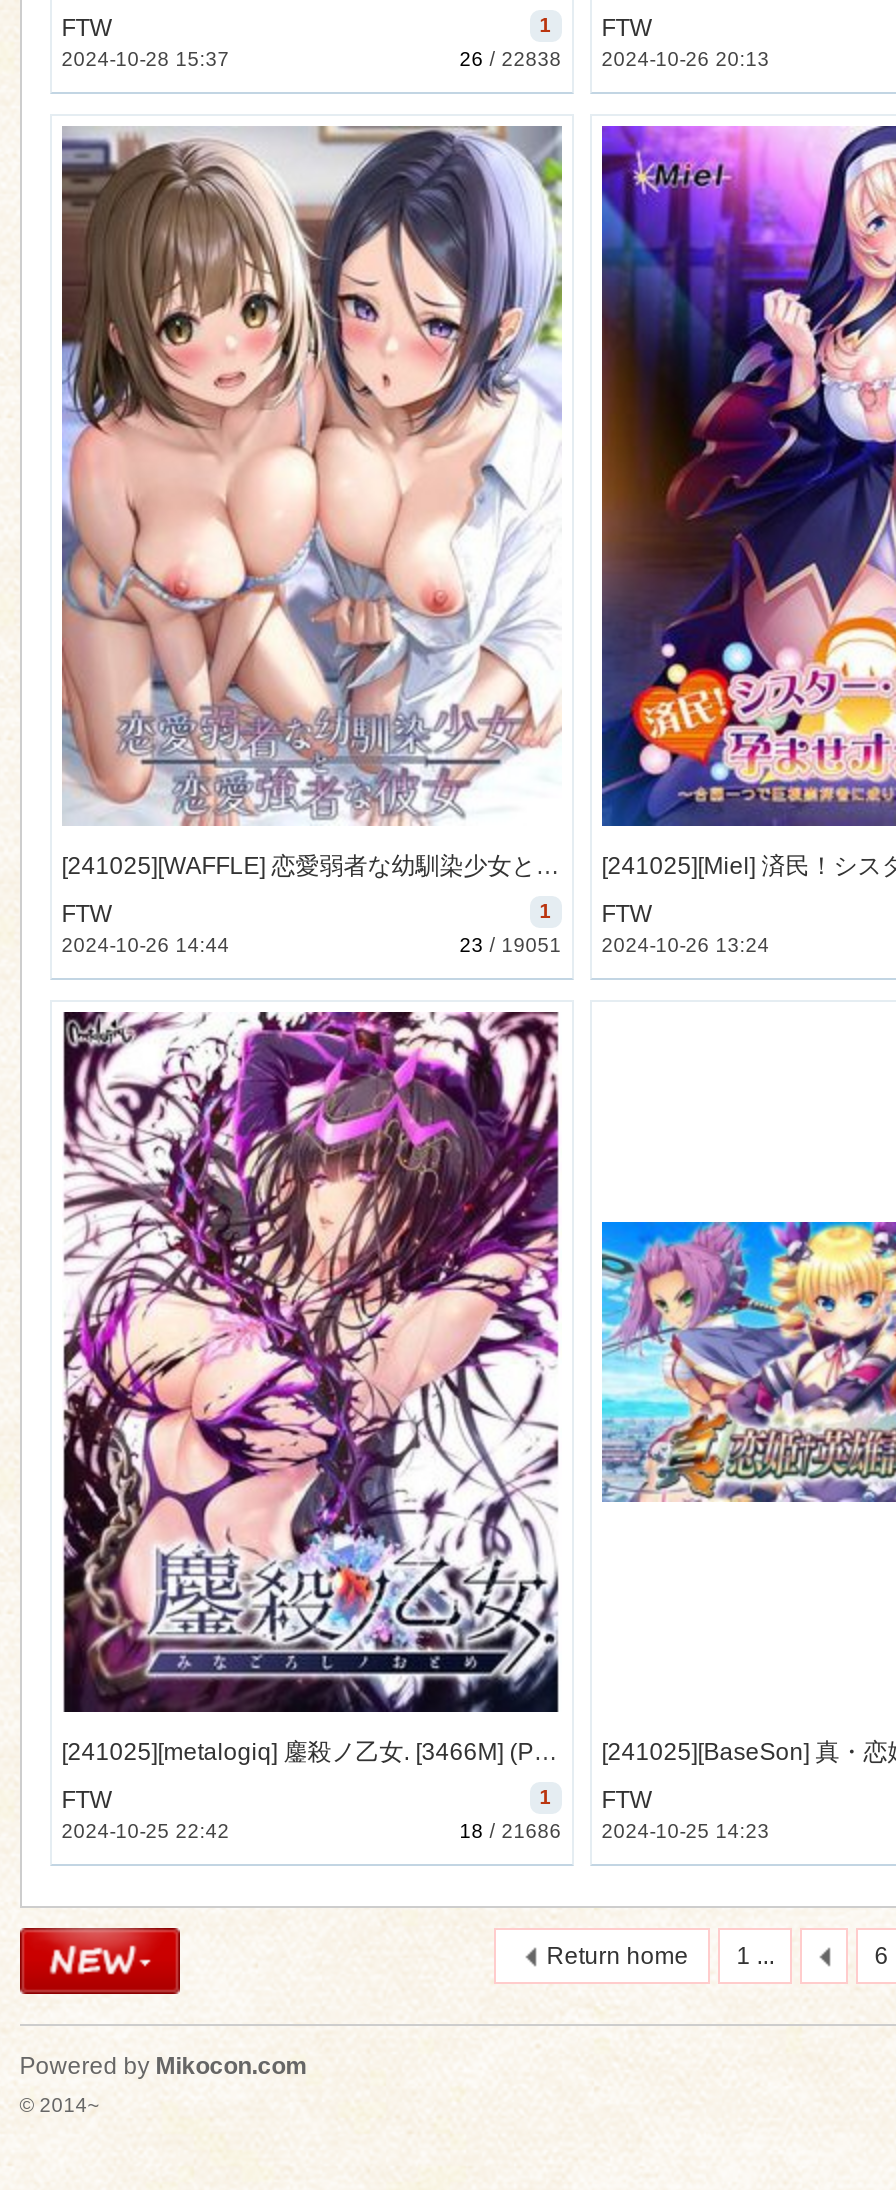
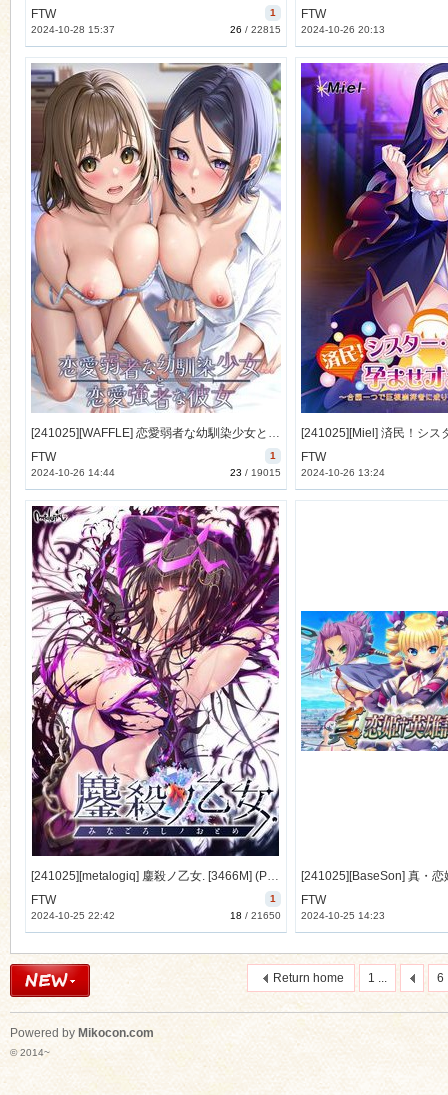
[460,48,770,70] 26 / 22838 2024-10-26 20:13 -> [230,24,385,35] 26 / 22815 2024-10-26 20:13
[460,934,770,956] 23 / 19051 2024-10-26 13:24 -> [230,467,385,478] 23 / 19015 2024-10-26 13:24
[460,1820,770,1842] 18 / 21686 2024-10-25 14:23 -> [230,910,385,921] 18 / 21650 2024-10-25 14:23

